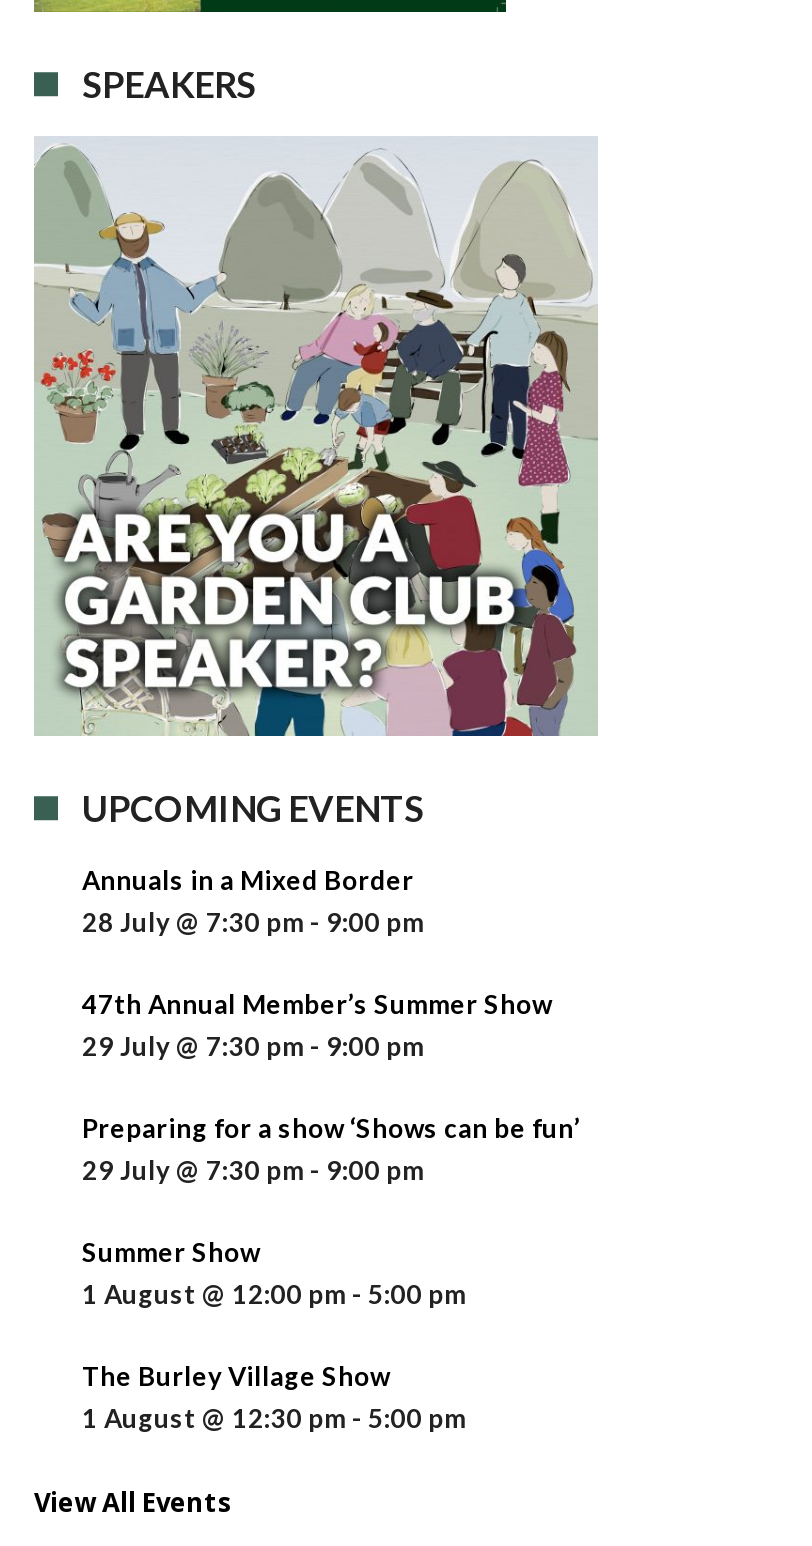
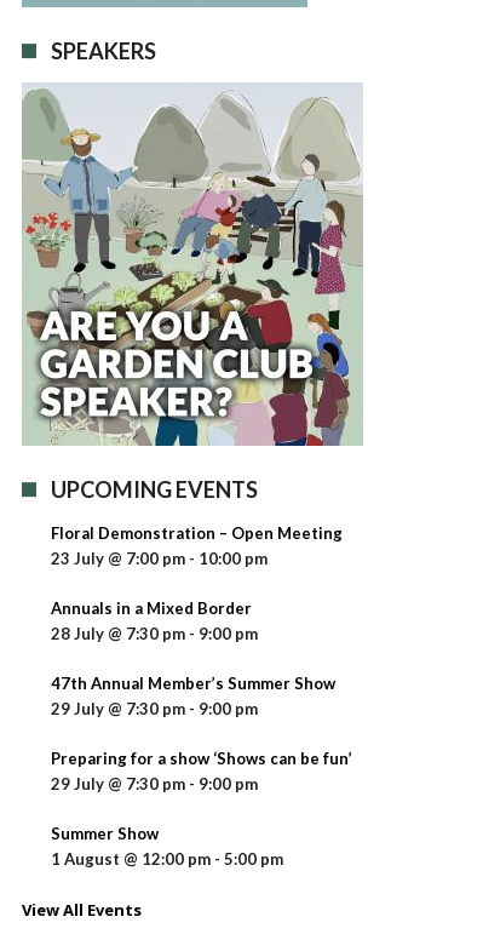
none -> [51,523,343,568] Floral Demonstration – Open Meeting | 23 July @ 7:00 pm - 10:00 pm
moved [82,865,580,1311] -> [51,598,352,869]: Annuals in a Mixed Border | 28 July @ 7:30 pm - 9:00 pm | 47th Annual Member’s Summer Show | 29 July @ 7:30 pm - 9:00 pm | Preparing for a show ‘Shows can be fun’ | 29 July @ 7:30 pm - 9:00 pm | Summer Show | 1 August @ 12:00 pm - 5:00 pm
[82,1361,466,1435] The Burley Village Show | 1 August @ 12:30 pm - 5:00 pm -> none

